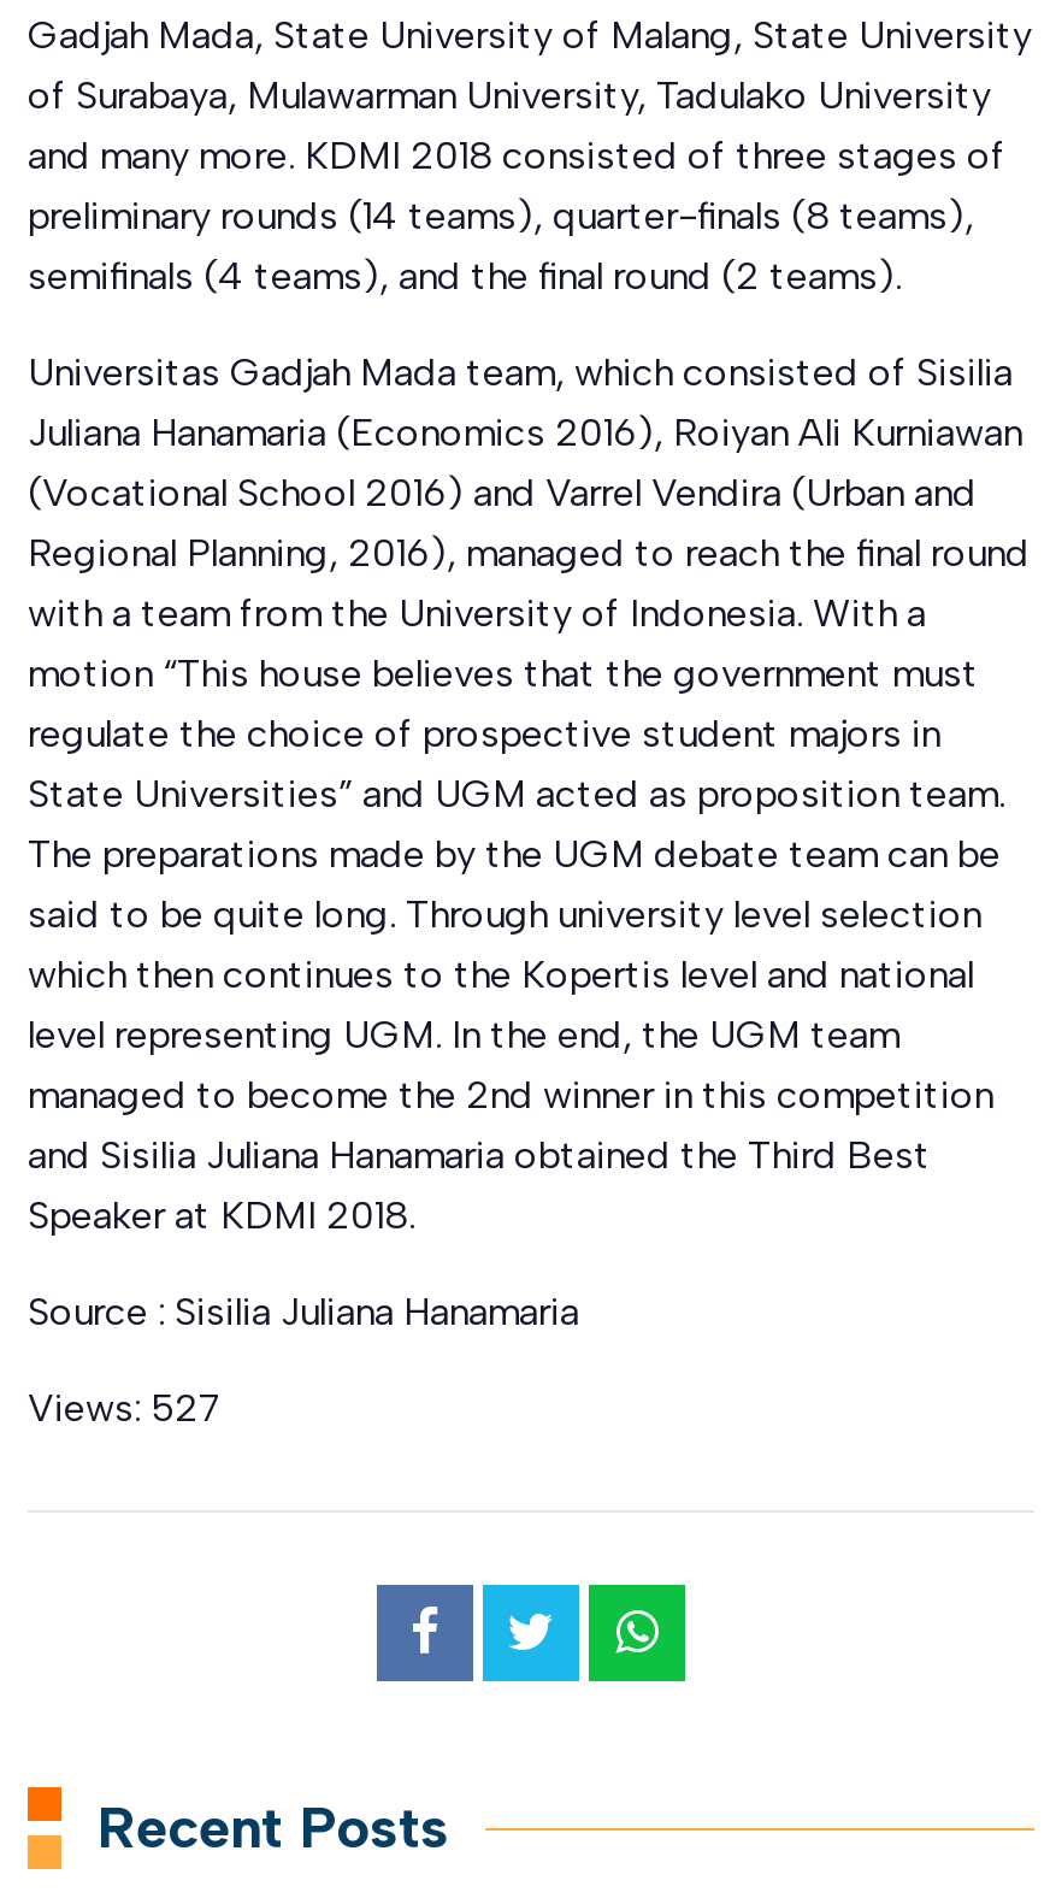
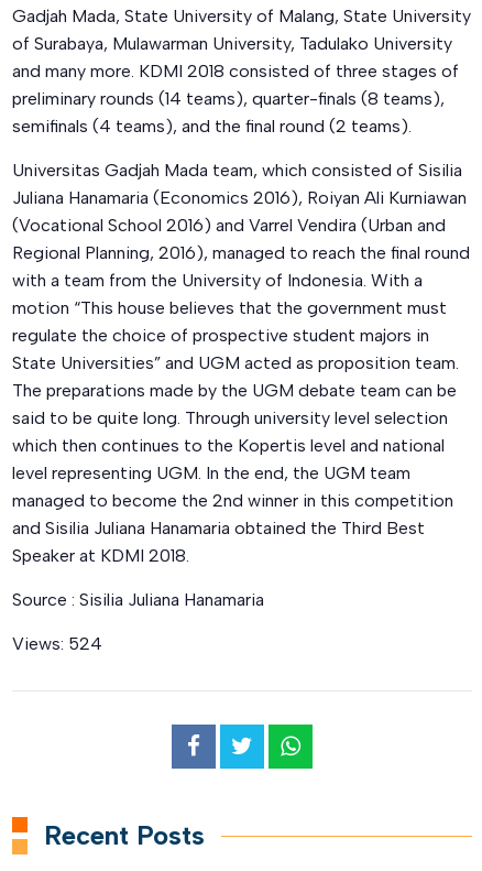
[28,1385,223,1430] Views: 527 -> [12,633,102,654] Views: 524

